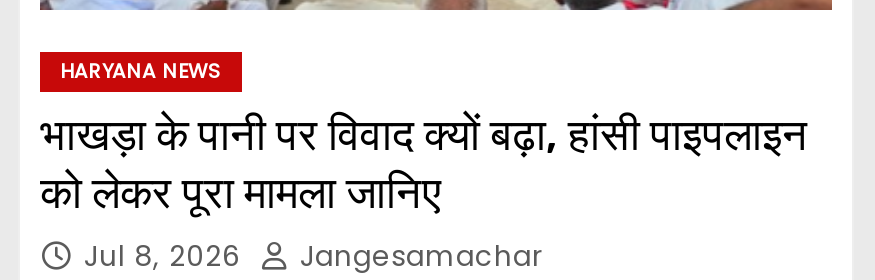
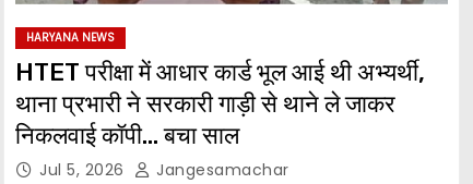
[40,107,808,275] भाखड़ा के पानी पर विवाद क्यों बढ़ा, हांसी पाइपलाइन | को लेकर पूरा मामला जानिए | Jul 8, 2026 -> [15,58,425,181] HTET परीक्षा में आधार कार्ड भूल आई थी अभ्यर्थी, | थाना प्रभारी ने सरकारी गाड़ी से थाने ले जाकर | निकलवाई कॉपी… बचा साल | Jul 5, 2026

